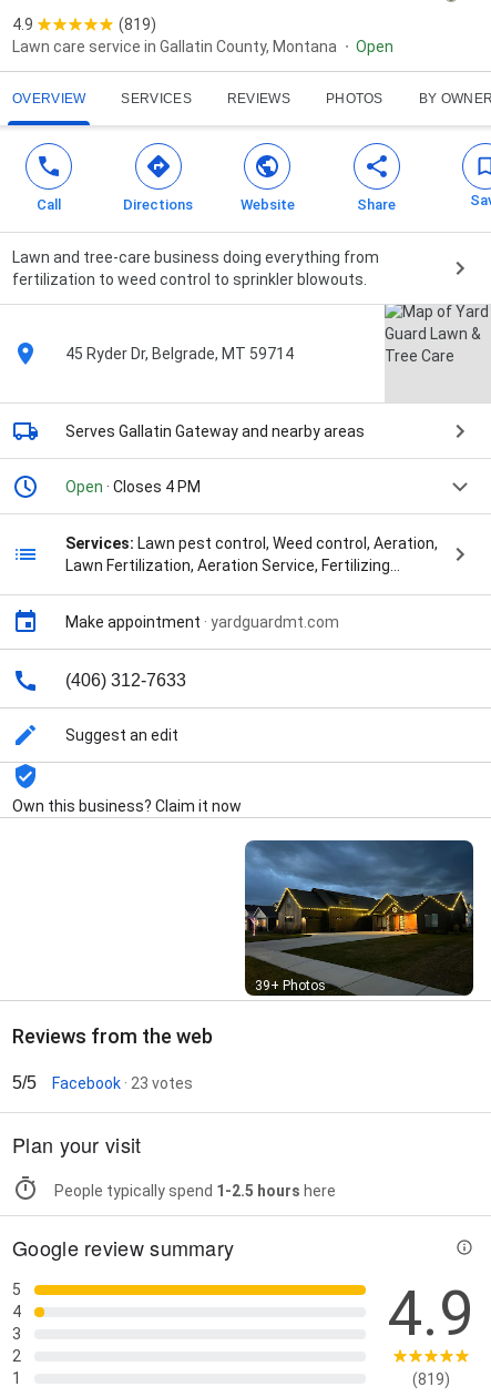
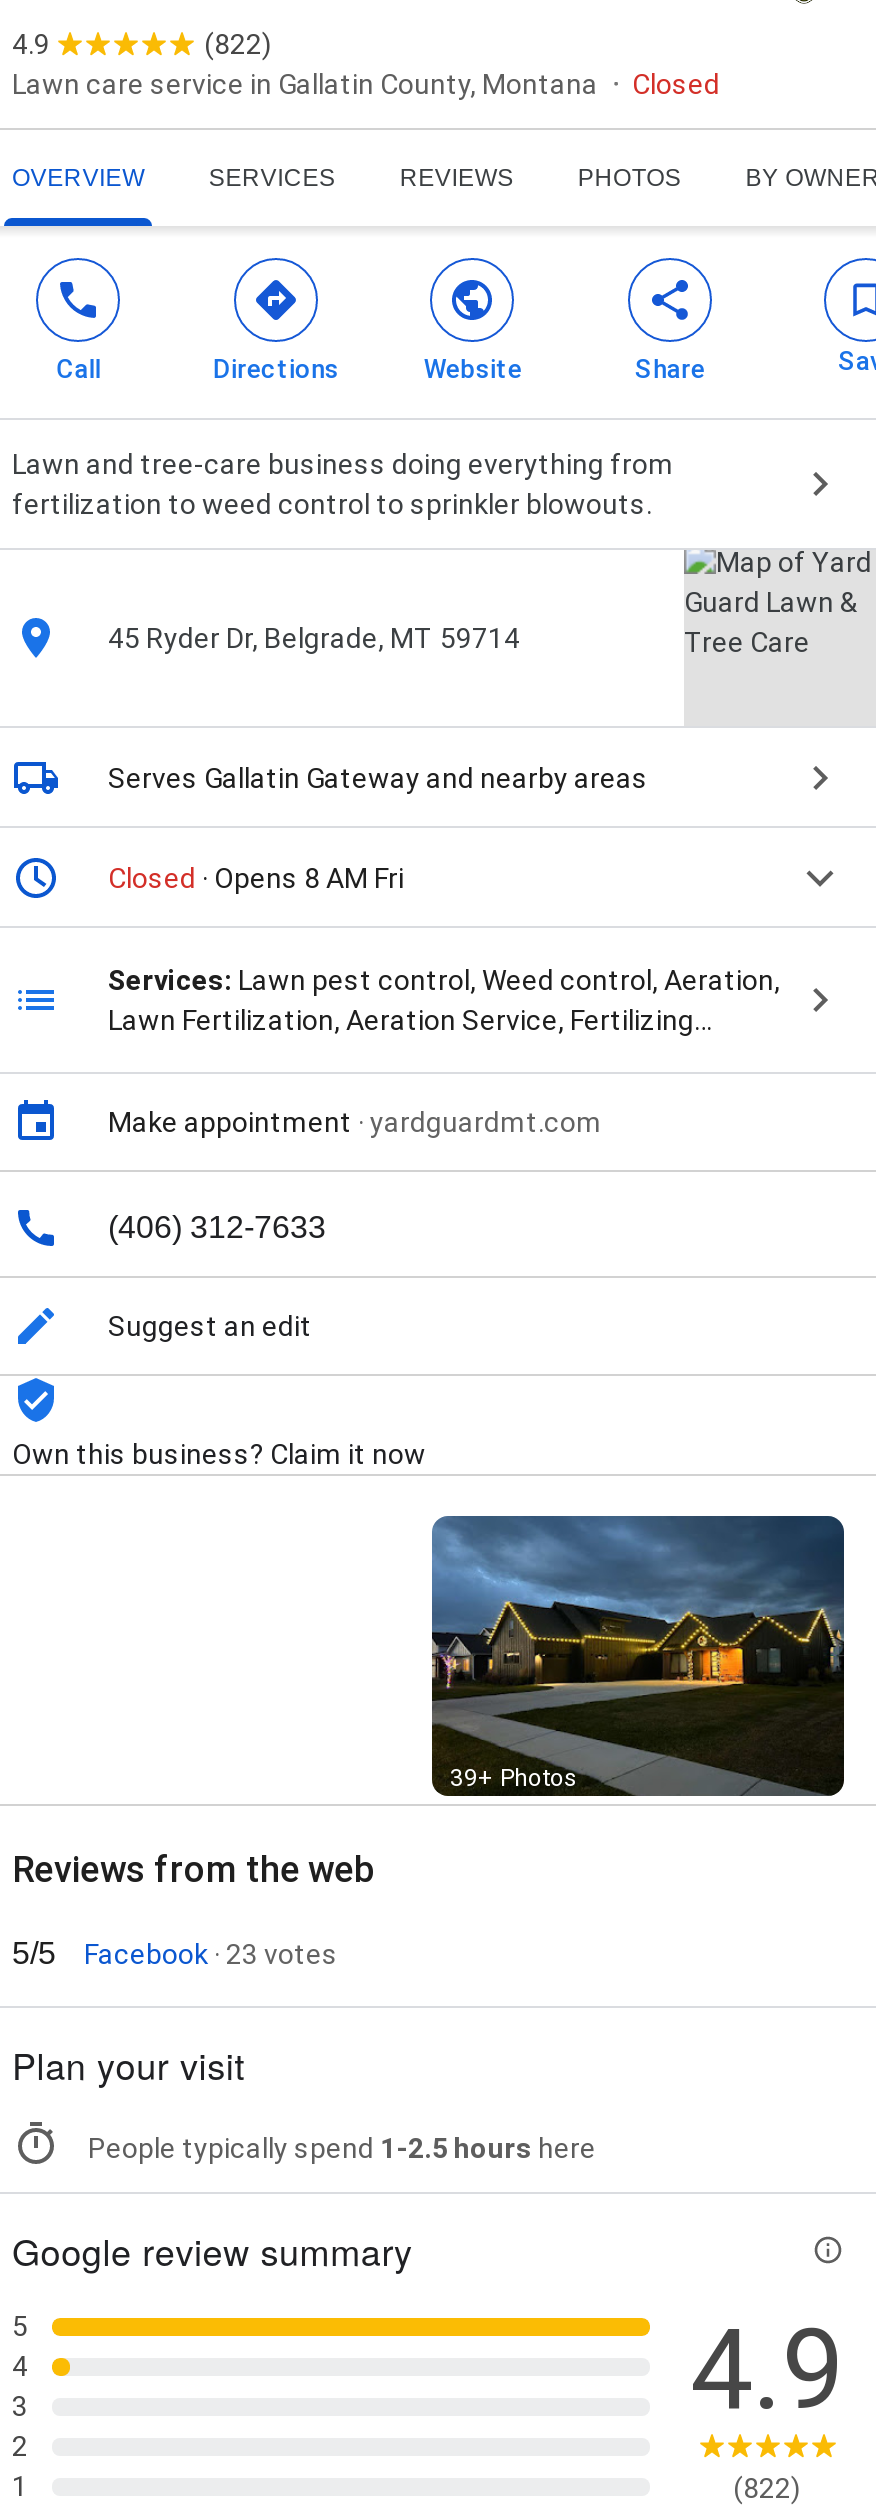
[119,16,156,33] (819) -> [204,28,272,60] (822)
[356,38,393,56] Open -> [632,68,720,100] Closed
[65,478,201,496] Open · Closes 4 PM -> [108,862,404,894] Closed · Opens 8 AM Fri
[412,1370,449,1388] (819) -> [733,2471,801,2503] (822)

